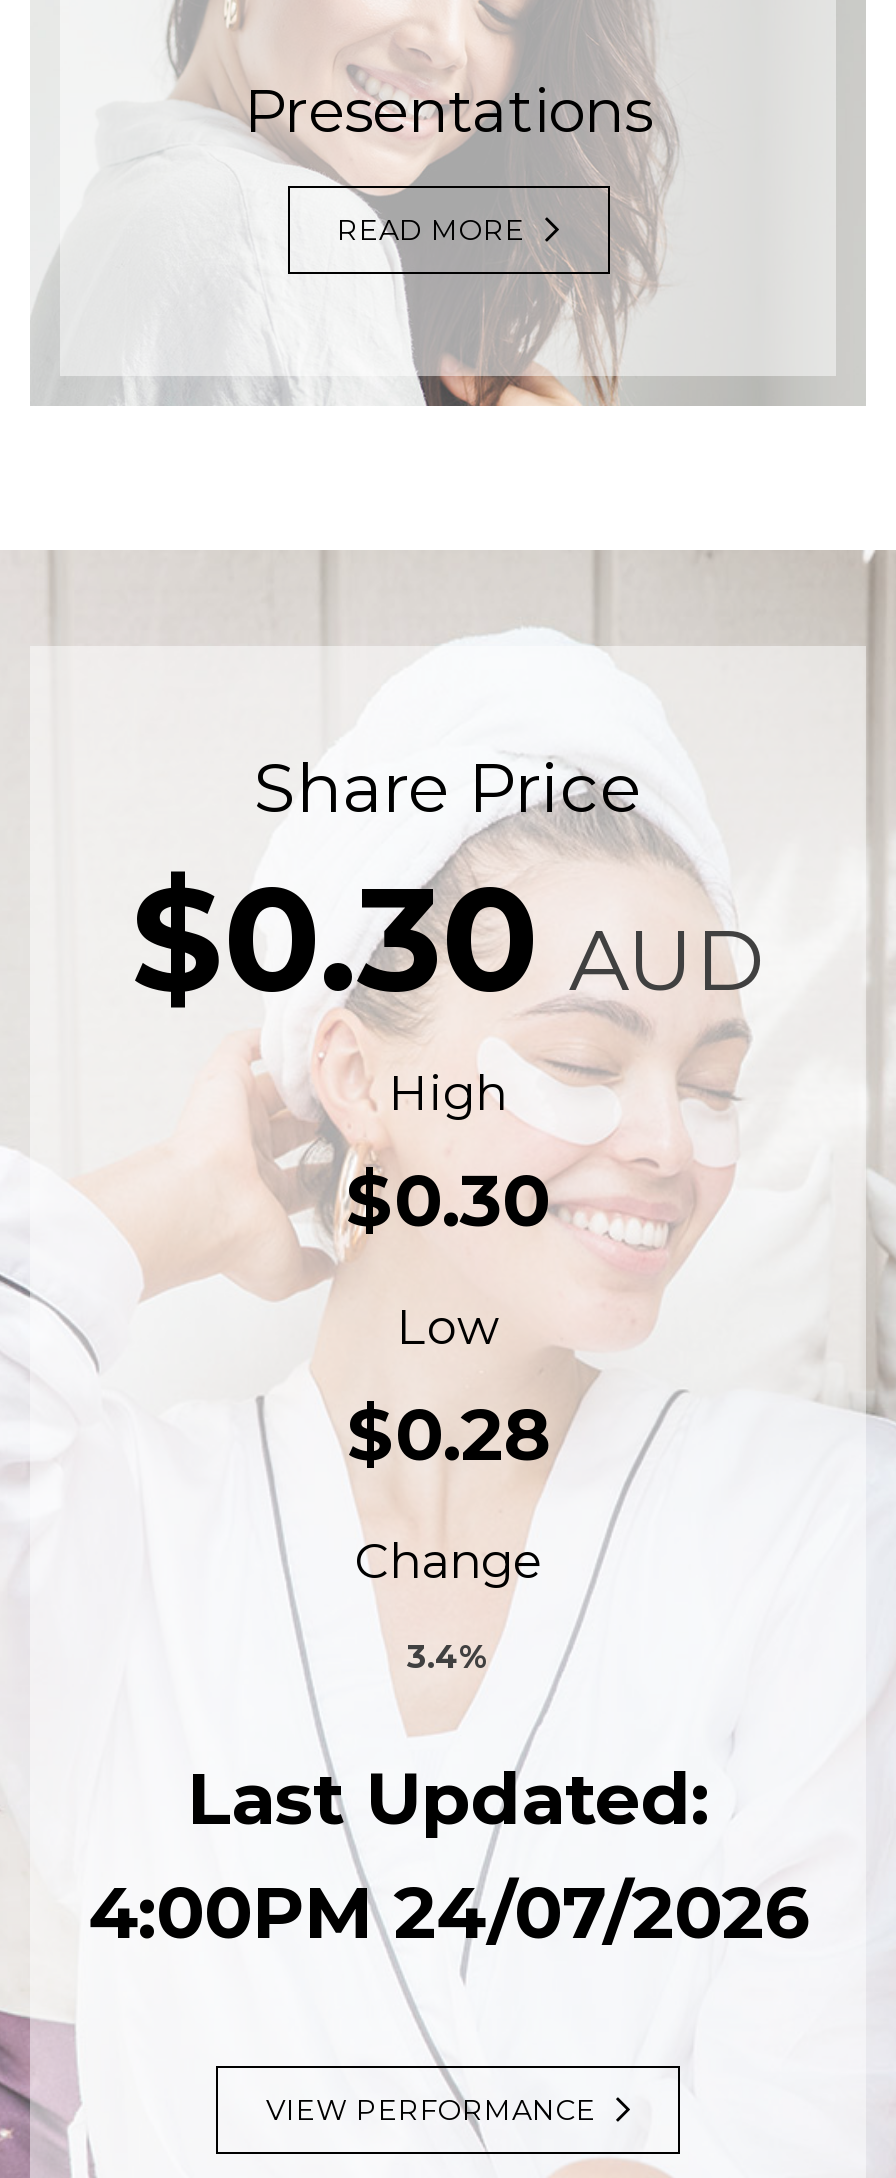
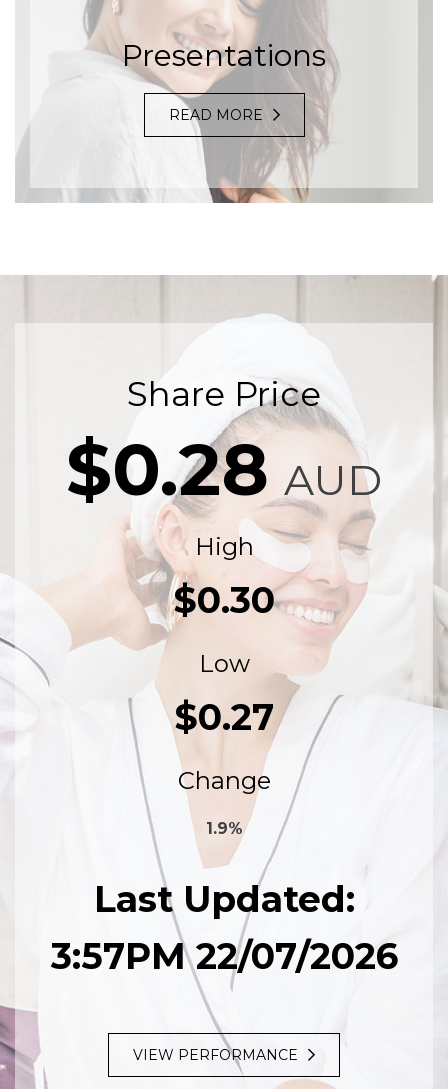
[131,851,765,1027] $0.30 AUD -> [66,425,382,513] $0.28 AUD
[347,1391,549,1479] $0.28 -> [174,695,274,739] $0.27
[407,1639,489,1677] 3.4% -> [205,819,242,838] 1.9%
[88,1869,808,1957] 4:00PM 24/07/2026 -> [50,934,397,978] 3:57PM 22/07/2026

